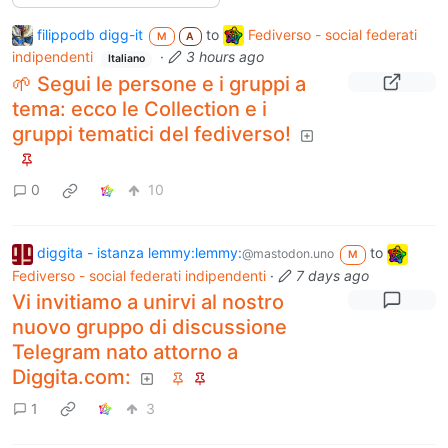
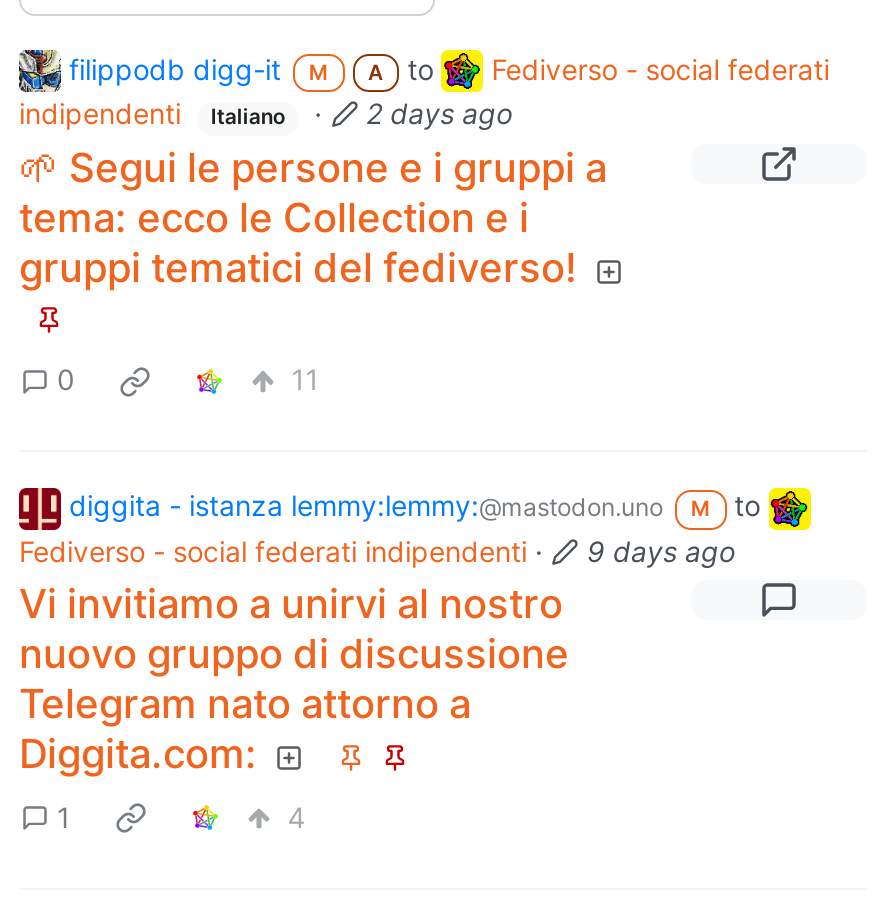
[186,48,264,65] 3 hours ago -> [366,96,512,130] 2 days ago
[148,181,164,198] 10 -> [291,363,319,397] 11
[12,267,369,284] Fediverso - social federati indipendenti · 7 days ago -> [19,533,735,567] Fediverso - social federati indipendenti · 9 days ago
[146,400,155,417] 3 -> [287,800,305,834] 4

